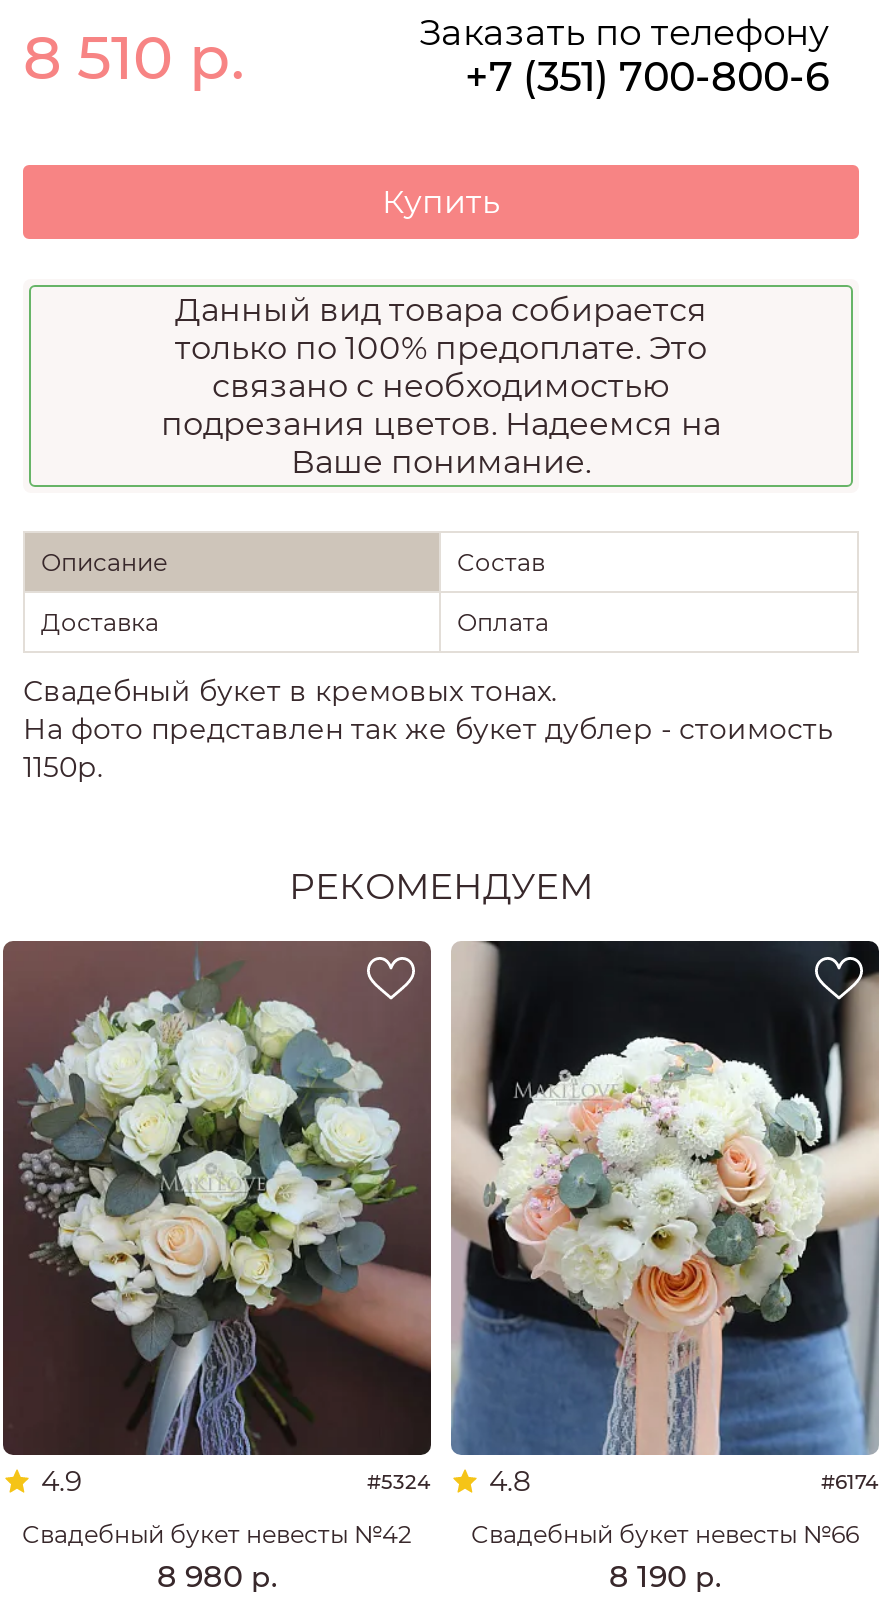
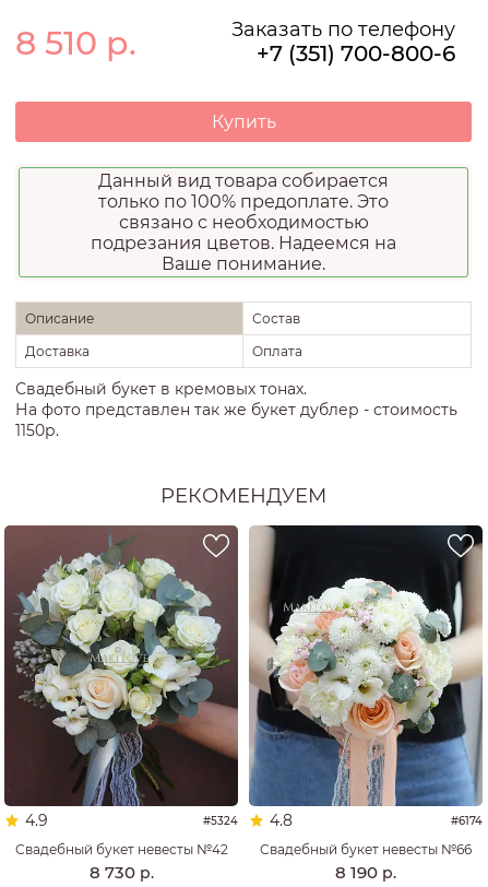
[157,1556,277,1594] 8 980 р. -> [89,862,153,882] 8 730 р.

